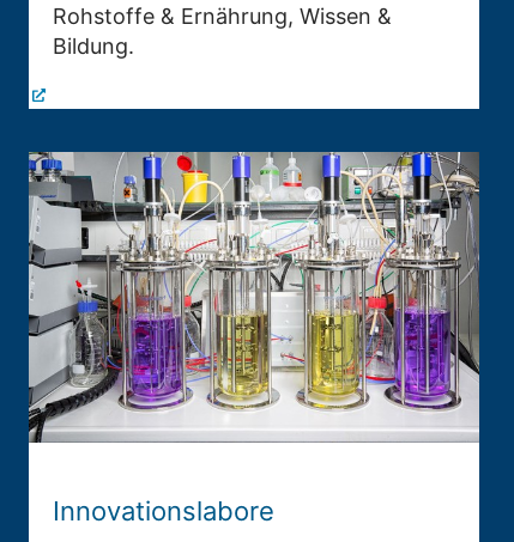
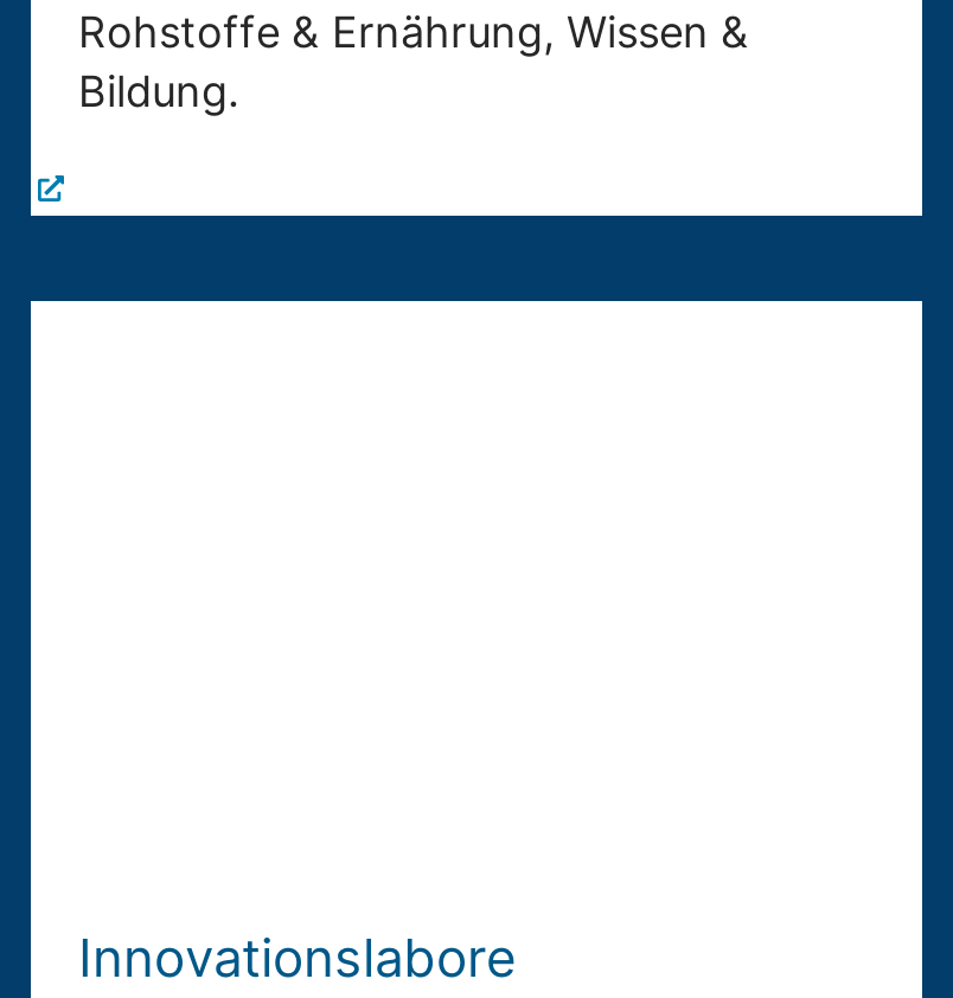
[28,151,479,444] [image] -> none

